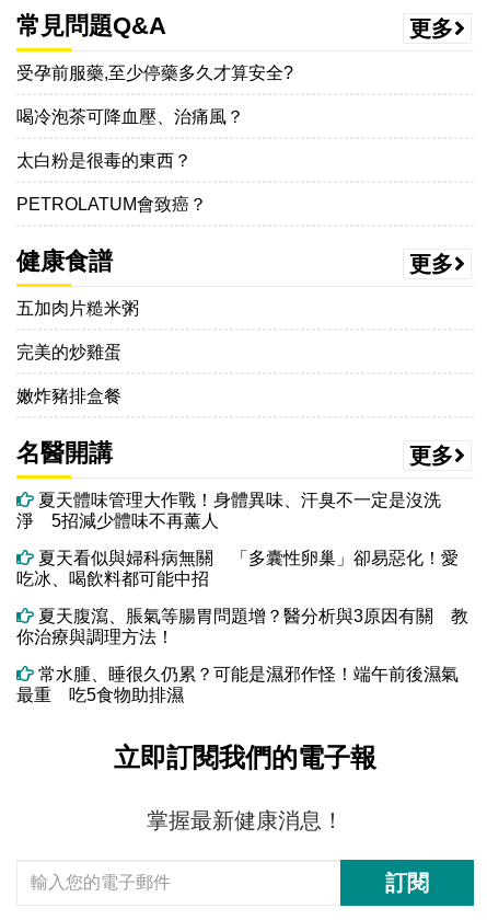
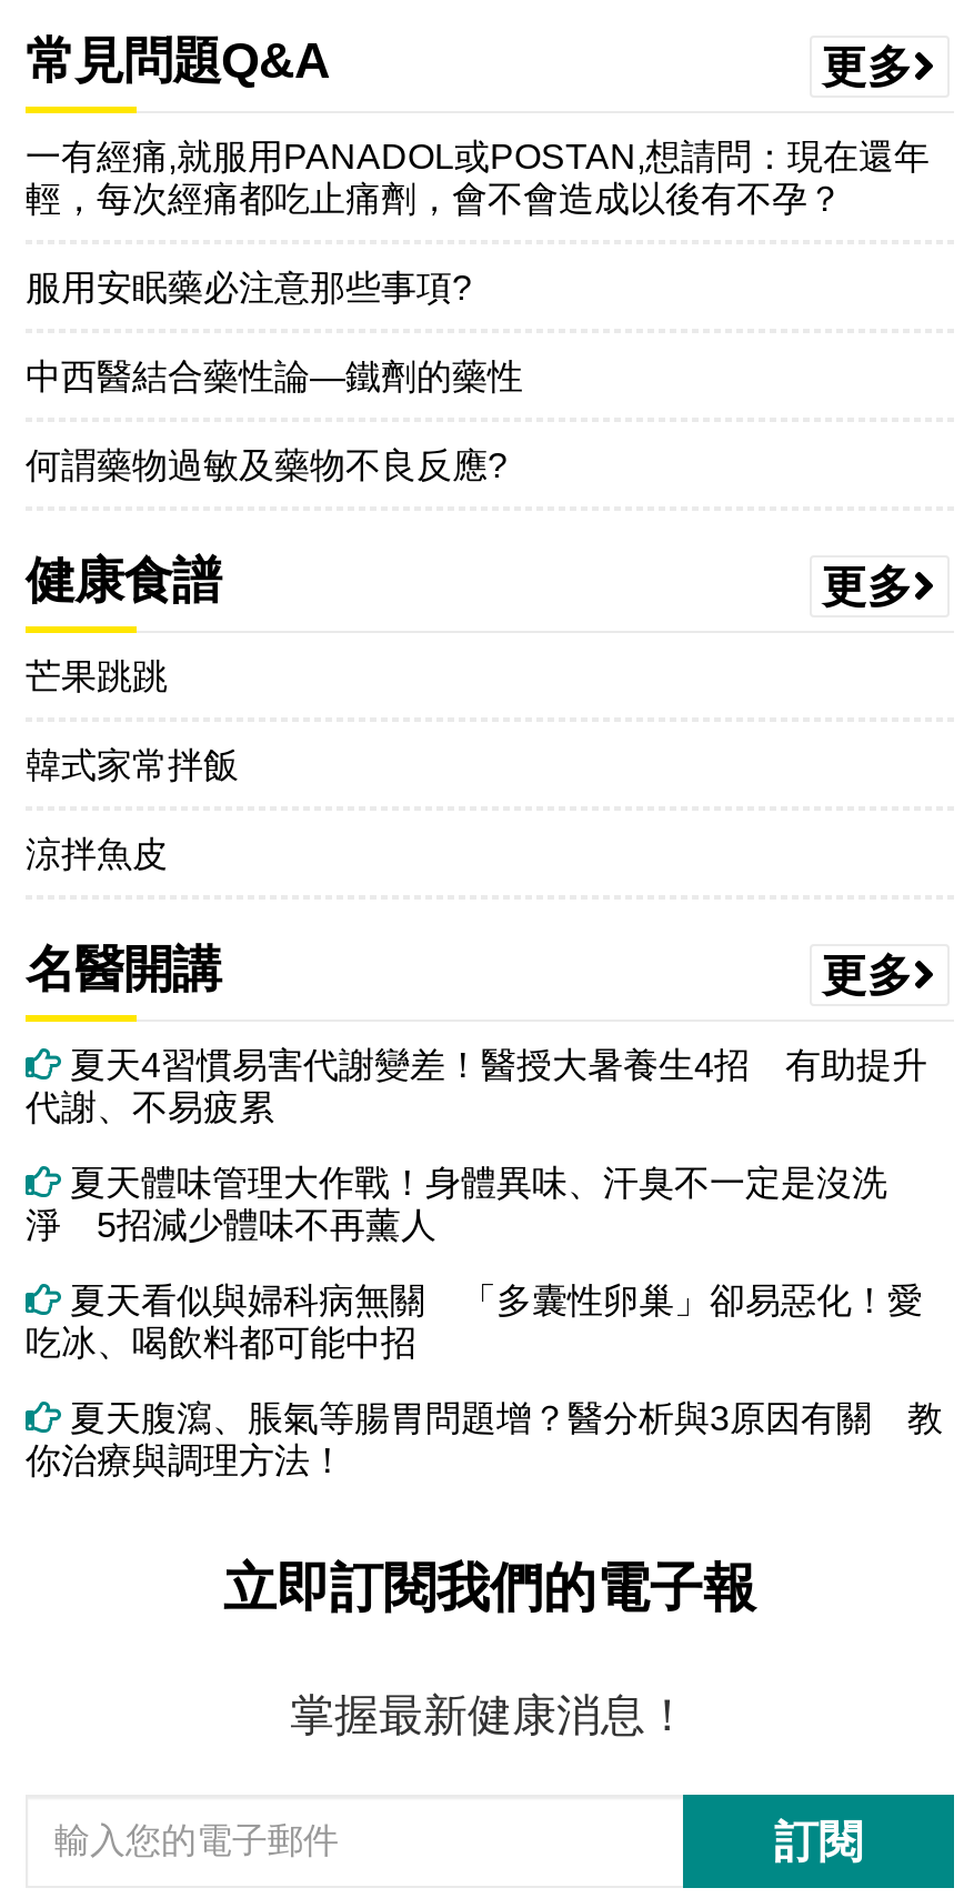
[16,64,293,82] 受孕前服藥,至少停藥多久才算安全? -> [26,138,930,218] 一有經痛,就服用PANADOL或POSTAN,想請問：現在還年 | 輕，每次經痛都吃止痛劑，會不會造成以後有不孕？
[16,107,244,126] 喝冷泡茶可降血壓、治痛風？ -> [26,269,472,307] 服用安眠藥必注意那些事項?
[16,151,192,170] 太白粉是很毒的東西？ -> [26,358,523,395] 中西醫結合藥性論—鐵劑的藥性
[16,195,207,214] PETROLATUM會致癌？ -> [26,446,508,484] 何謂藥物過敏及藥物不良反應?
[16,299,139,318] 五加肉片糙米粥 -> [26,657,168,695] 芒果跳跳
[16,343,121,361] 完美的炒雞蛋 -> [26,746,239,784] 韓式家常拌飯
[16,387,121,405] 嫩炸豬排盒餐 -> [26,835,168,873] 涼拌魚皮
none -> [26,1046,927,1126] 夏天4習慣易害代謝變差！醫授大暑養生4招 有助提升 | 代謝、不易疲累
moved [16,491,468,646] -> [26,1164,943,1479]: 夏天體味管理大作戰！身體異味、汗臭不一定是沒洗 | 淨 5招減少體味不再薰人 | 夏天看似與婦科病無關 「多囊性卵巢」卻易惡化！愛 | 吃冰、喝飲料都可能中招 | 夏天腹瀉、脹氣等腸胃問題增？醫分析與3原因有關 教 | 你治療與調理方法！
[16,665,459,704] 常水腫、睡很久仍累？可能是濕邪作怪！端午前後濕氣 | 最重 吃5食物助排濕 -> none

